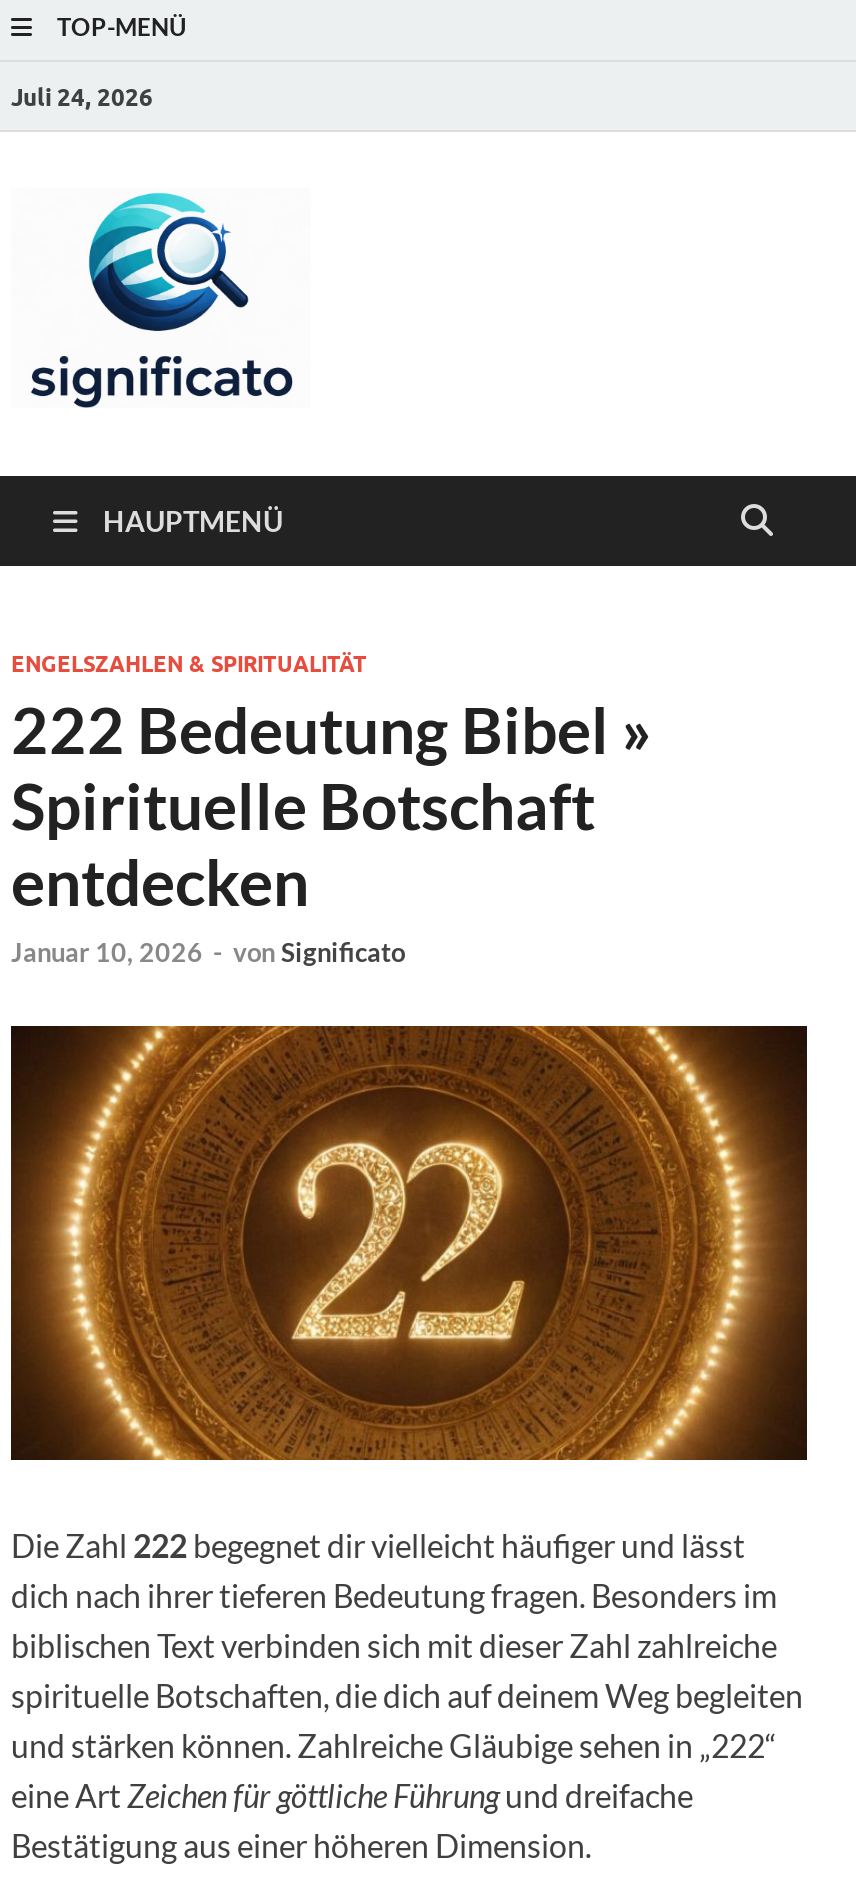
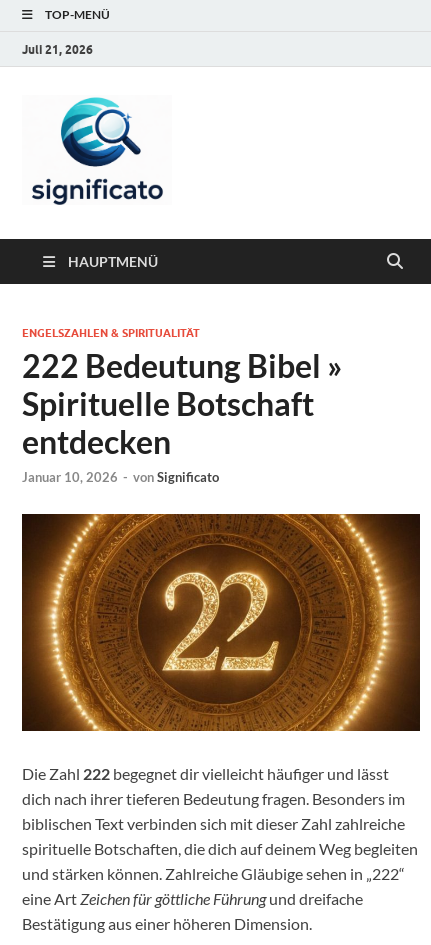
[11,81,153,111] Juli 24, 2026 -> [22,41,93,56] Juli 21, 2026

